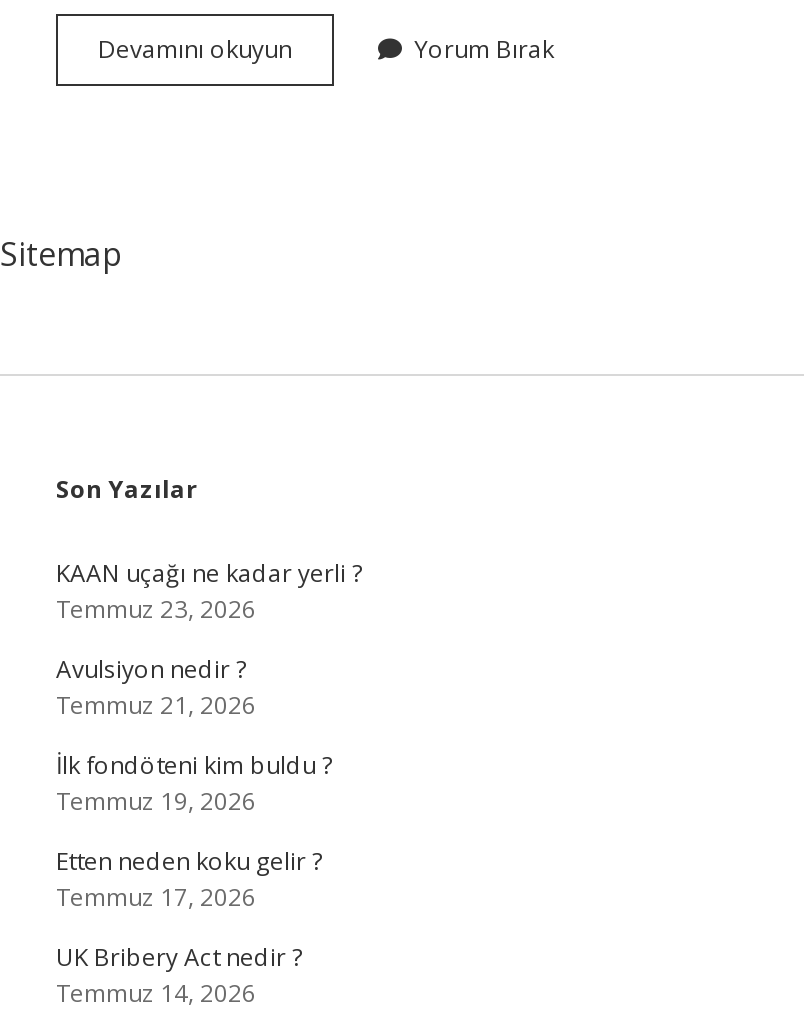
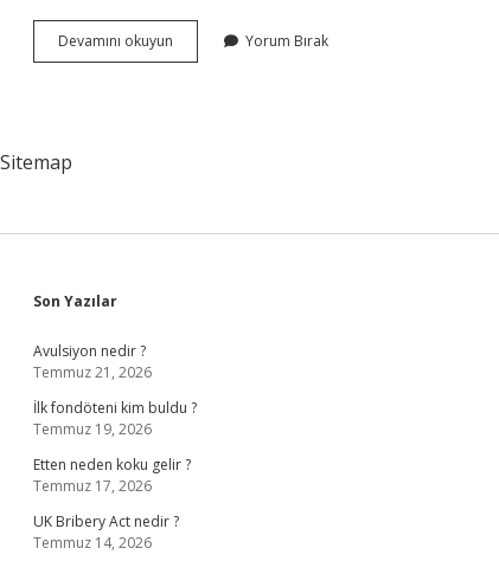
[56,556,362,626] KAAN uçağı ne kadar yerli ? | Temmuz 23, 2026 -> none

